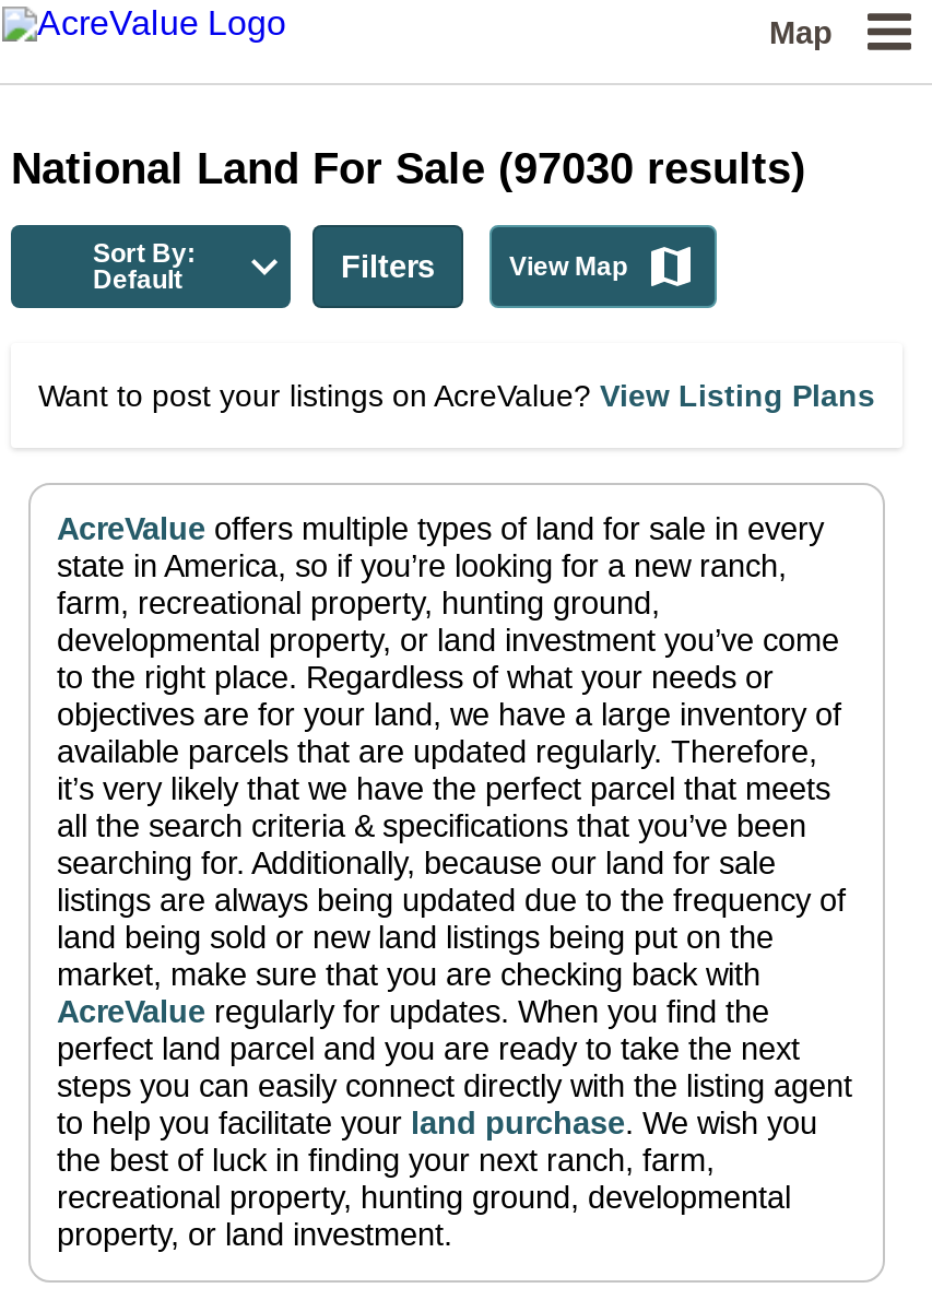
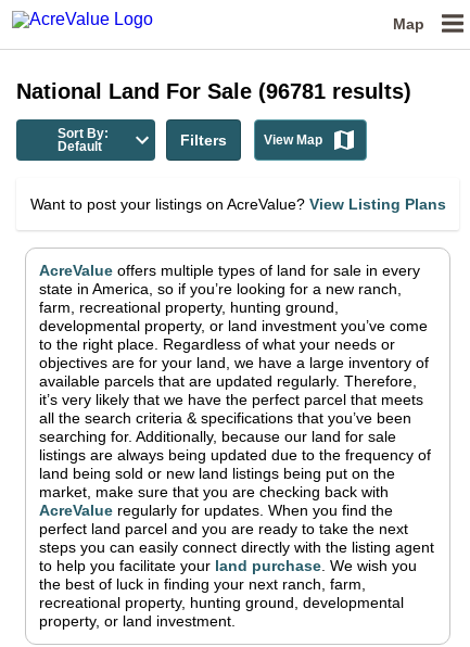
[11,144,806,192] National Land For Sale (97030 results) -> [16,79,411,103] National Land For Sale (96781 results)

